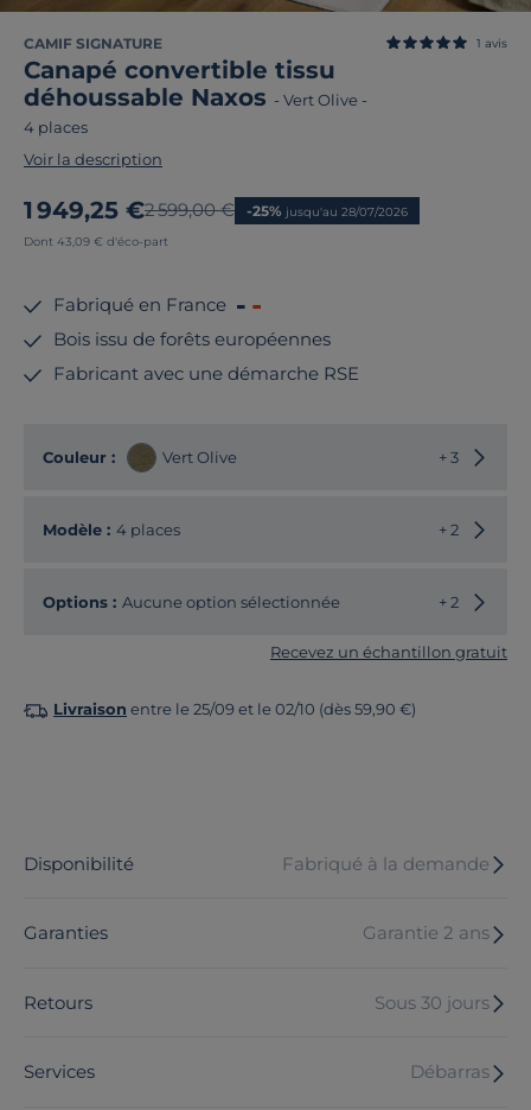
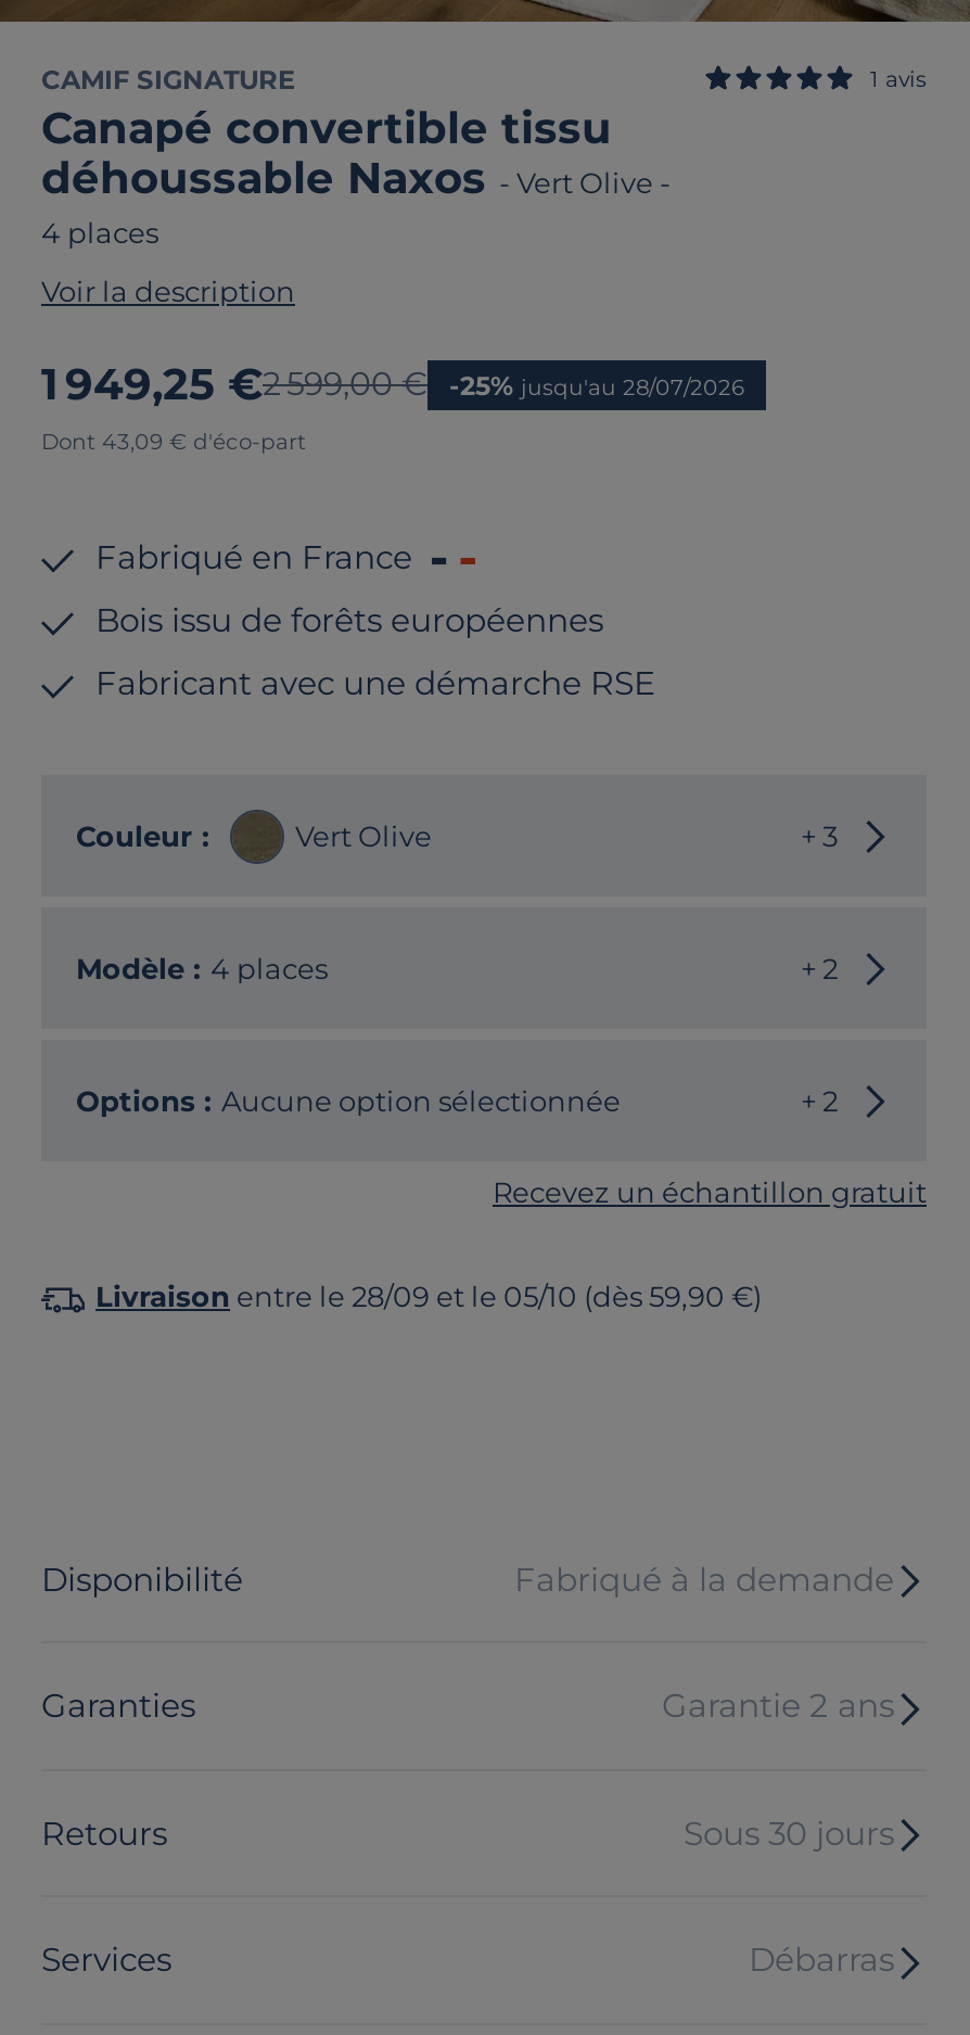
[53,699,416,718] Livraison entre le 25/09 et le 02/10 (dès 59,90 €) -> [95,1279,762,1313] Livraison entre le 28/09 et le 05/10 (dès 59,90 €)

